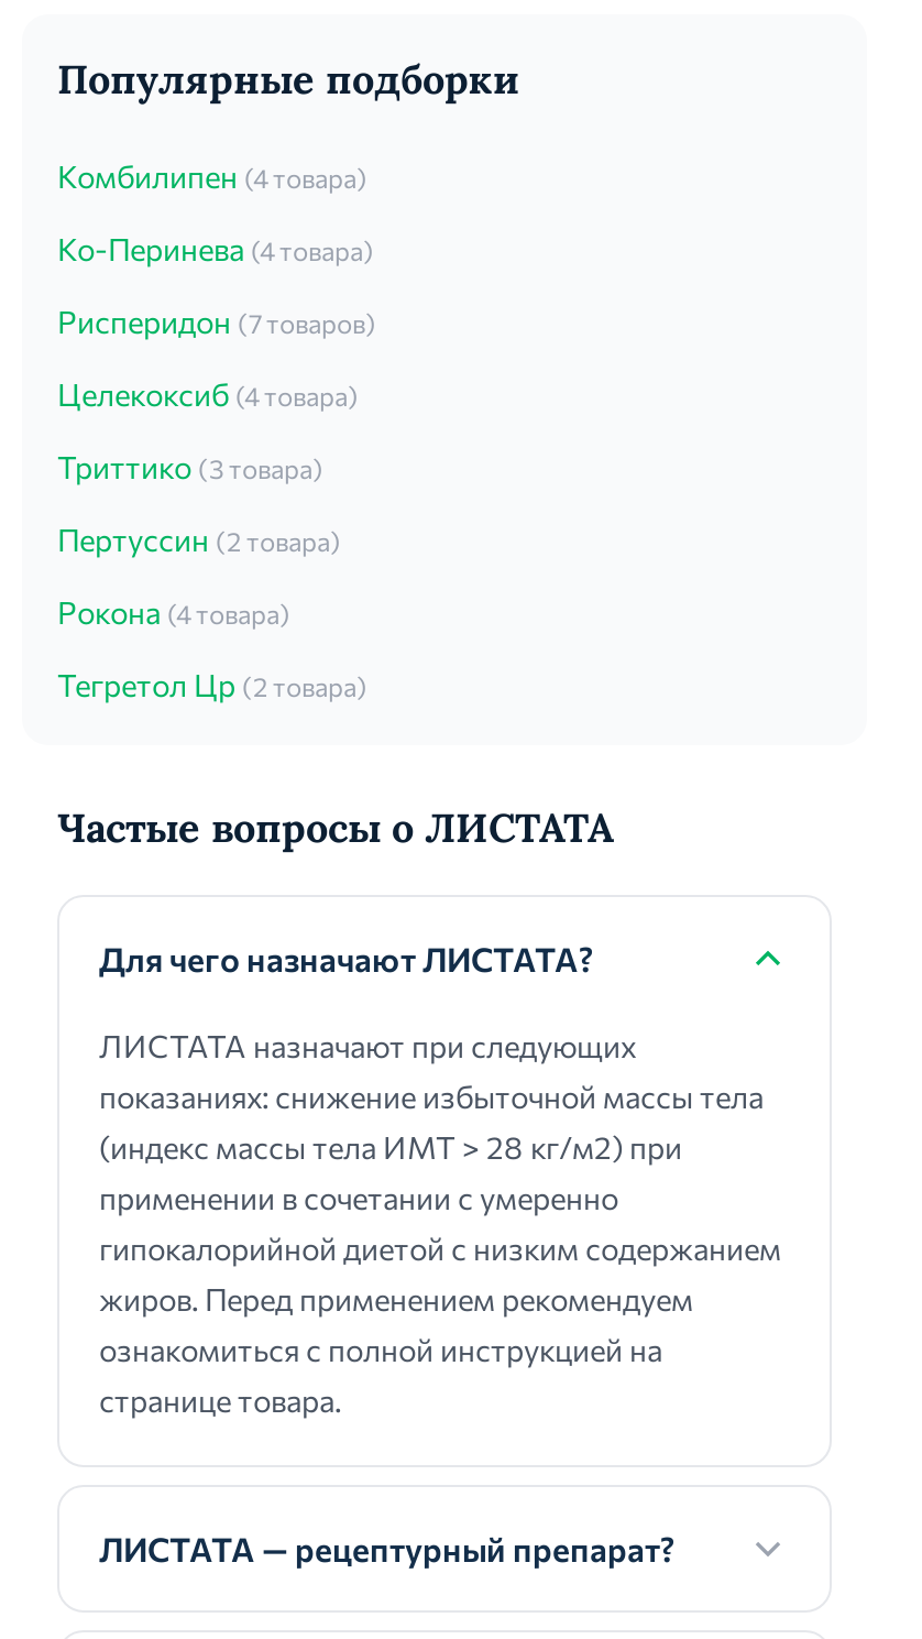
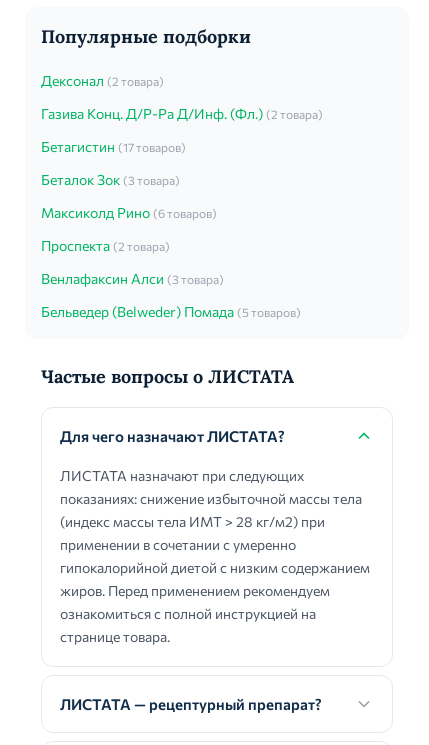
[57,157,367,195] Комбилипен (4 товара) -> [41,72,164,89] Дексонал (2 товара)
[57,230,374,267] Ко-Перинева (4 товара) -> [41,105,323,122] Газива Конц. Д/Р-Ра Д/Инф. (Фл.) (2 товара)
[57,303,376,340] Рисперидон (7 товаров) -> [41,138,186,155] Бетагистин (17 товаров)
[57,375,359,413] Целекоксиб (4 товара) -> [41,171,180,188] Беталок Зок (3 товара)
[57,448,323,485] Триттико (3 товара) -> [41,204,217,221] Максиколд Рино (6 товаров)
[57,521,341,558] Пертуссин (2 товара) -> [41,237,170,254] Проспекта (2 товара)
[57,593,290,631] Рокона (4 товара) -> [41,270,224,287] Венлафаксин Алси (3 товара)
[57,666,367,703] Тегретол Цр (2 товара) -> [41,303,301,320] Бельведер (Belweder) Помада (5 товаров)

